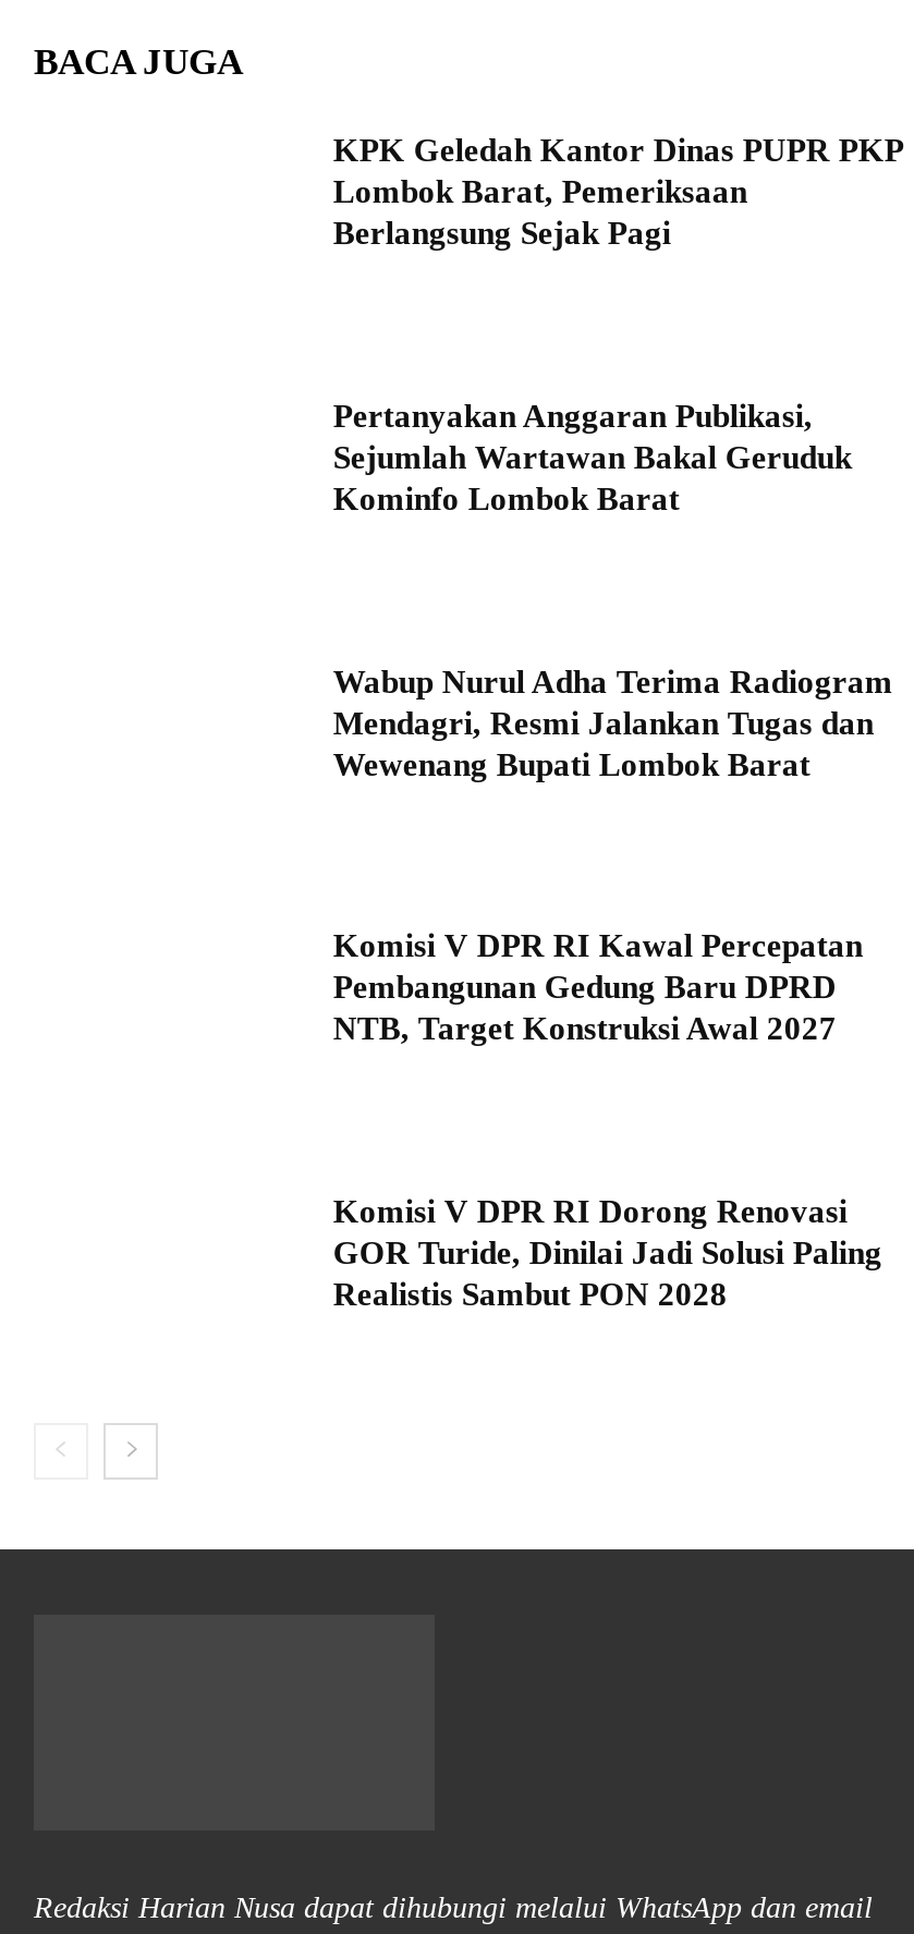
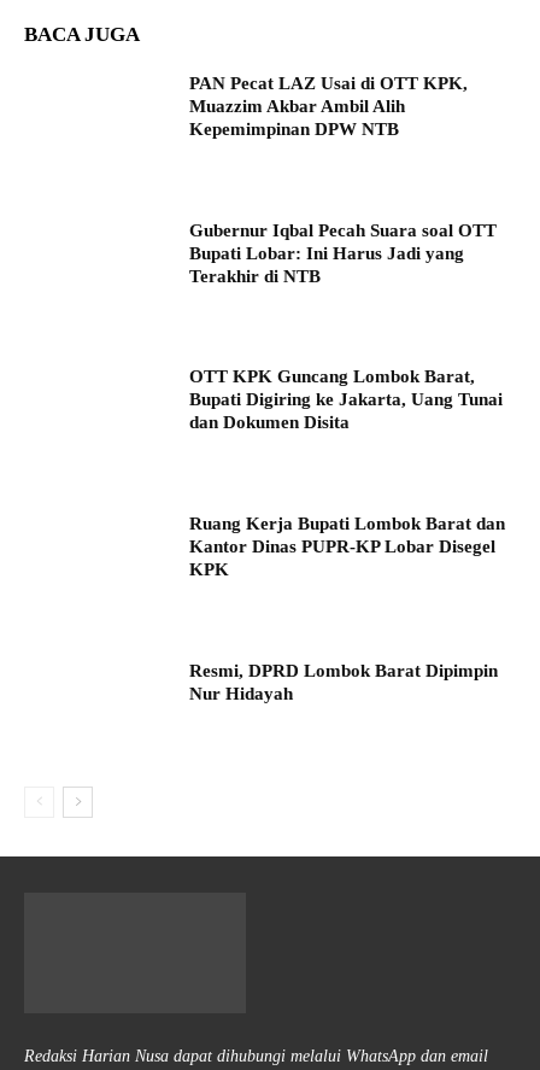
[333,134,904,251] KPK Geledah Kantor Dinas PUPR PKP | Lombok Barat, Pemeriksaan | Berlangsung Sejak Pagi -> [190,73,468,139] PAN Pecat LAZ Usai di OTT KPK, | Muazzim Akbar Ambil Alih | Kepemimpinan DPW NTB
[333,399,852,516] Pertanyakan Anggaran Publikasi, | Sejumlah Wartawan Bakal Geruduk | Kominfo Lombok Barat -> [190,220,497,285] Gubernur Iqbal Pecah Suara soal OTT | Bupati Lobar: Ini Harus Jadi yang | Terakhir di NTB
[333,664,893,782] Wabup Nurul Adha Terima Radiogram | Mendagri, Resmi Jalankan Tugas dan | Wewenang Bupati Lombok Barat -> [190,367,503,432] OTT KPK Guncang Lombok Barat, | Bupati Digiring ke Jakarta, Uang Tunai | dan Dokumen Disita
[333,929,863,1047] Komisi V DPR RI Kawal Percepatan | Pembangunan Gedung Baru DPRD | NTB, Target Konstruksi Awal 2027 -> [190,514,506,579] Ruang Kerja Bupati Lombok Barat dan | Kantor Dinas PUPR-KP Lobar Disegel | KPK
[333,1194,882,1312] Komisi V DPR RI Dorong Renovasi | GOR Turide, Dinilai Jadi Solusi Paling | Realistis Sambut PON 2028 -> [190,661,498,703] Resmi, DPRD Lombok Barat Dipimpin | Nur Hidayah

